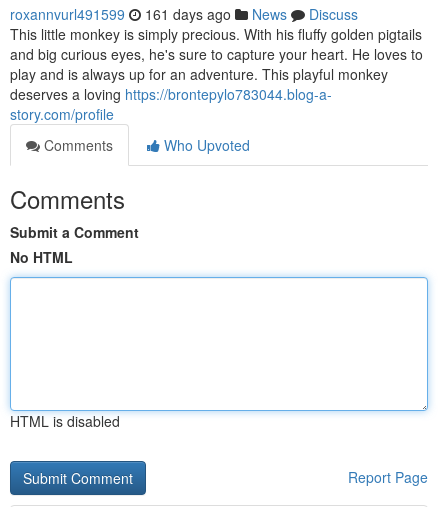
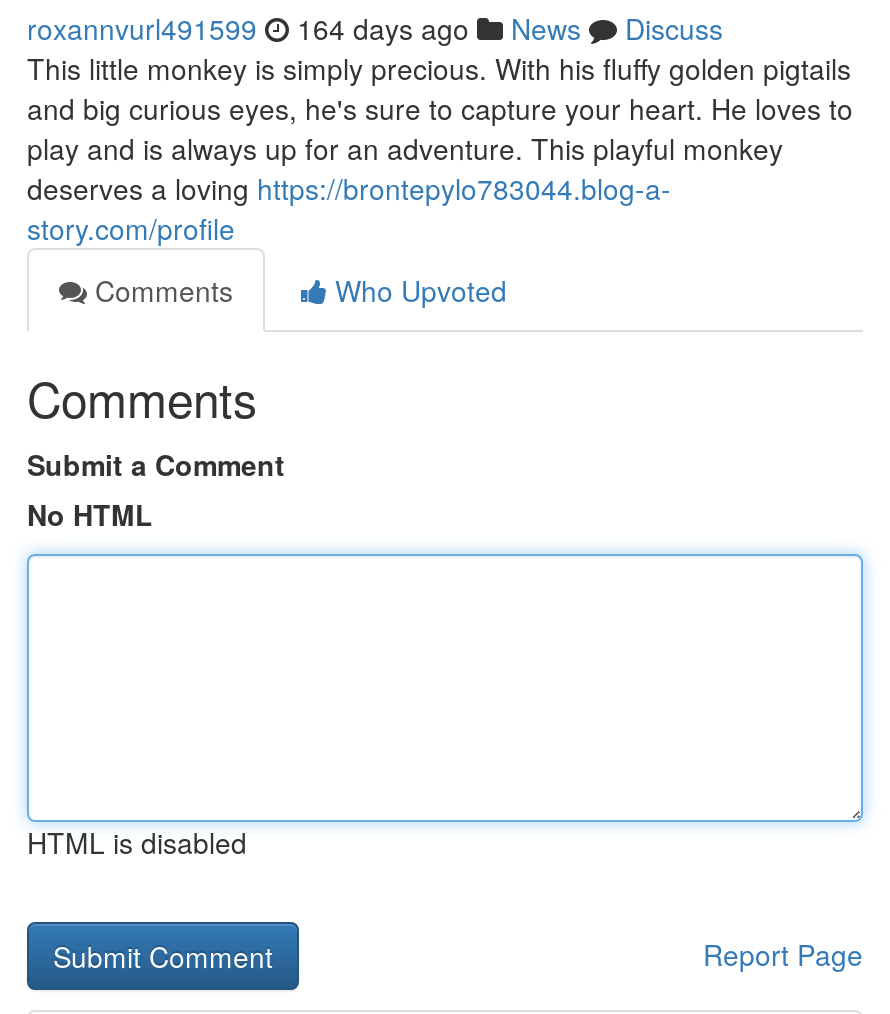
[10,4,358,24] roxannvurl491599 161 days ago News Discuss -> [27,8,723,48] roxannvurl491599 164 days ago News Discuss

